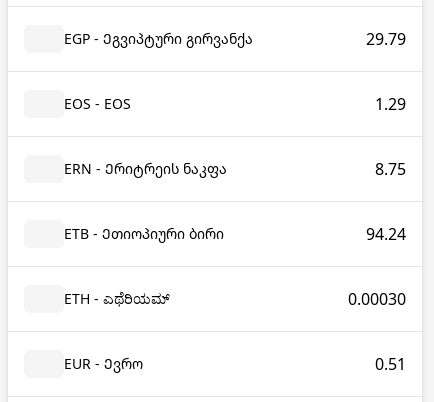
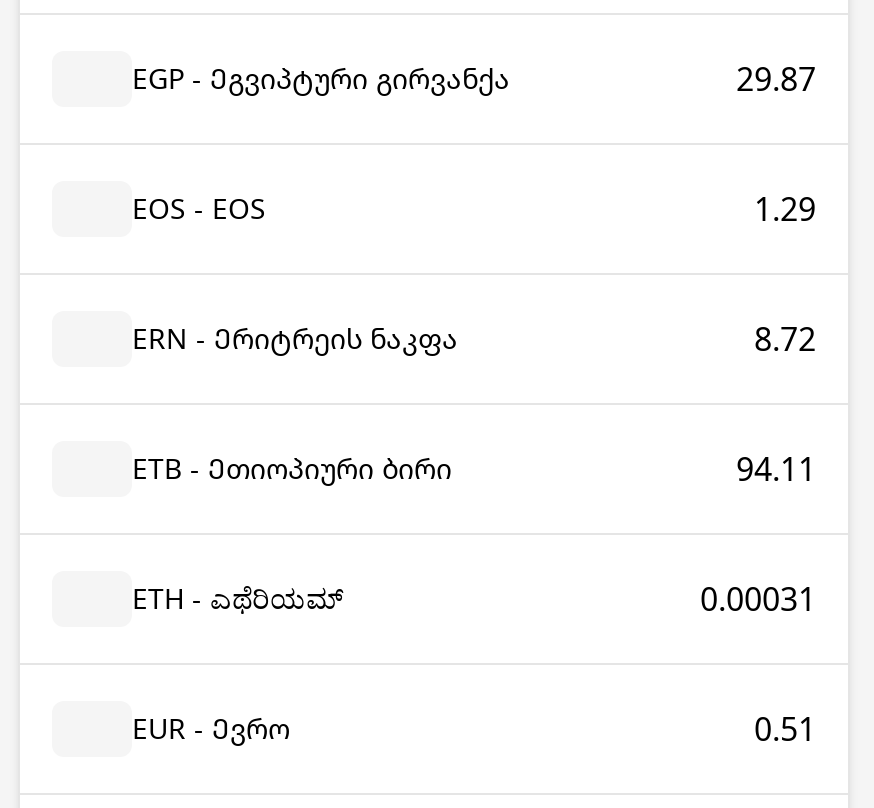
[366,28,406,50] 29.79 -> [736,57,816,101] 29.87
[375,158,406,180] 8.75 -> [754,317,816,361] 8.72
[366,223,406,245] 94.24 -> [736,447,816,491] 94.11
[348,288,406,310] 0.00030 -> [700,577,816,621] 0.00031

